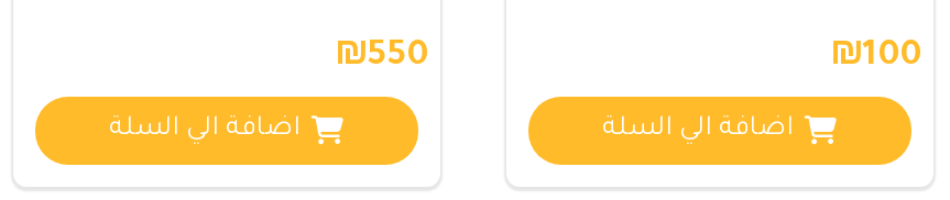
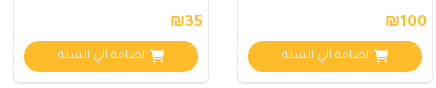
[335,40,429,77] ₪550 -> [170,15,203,32] ₪35

